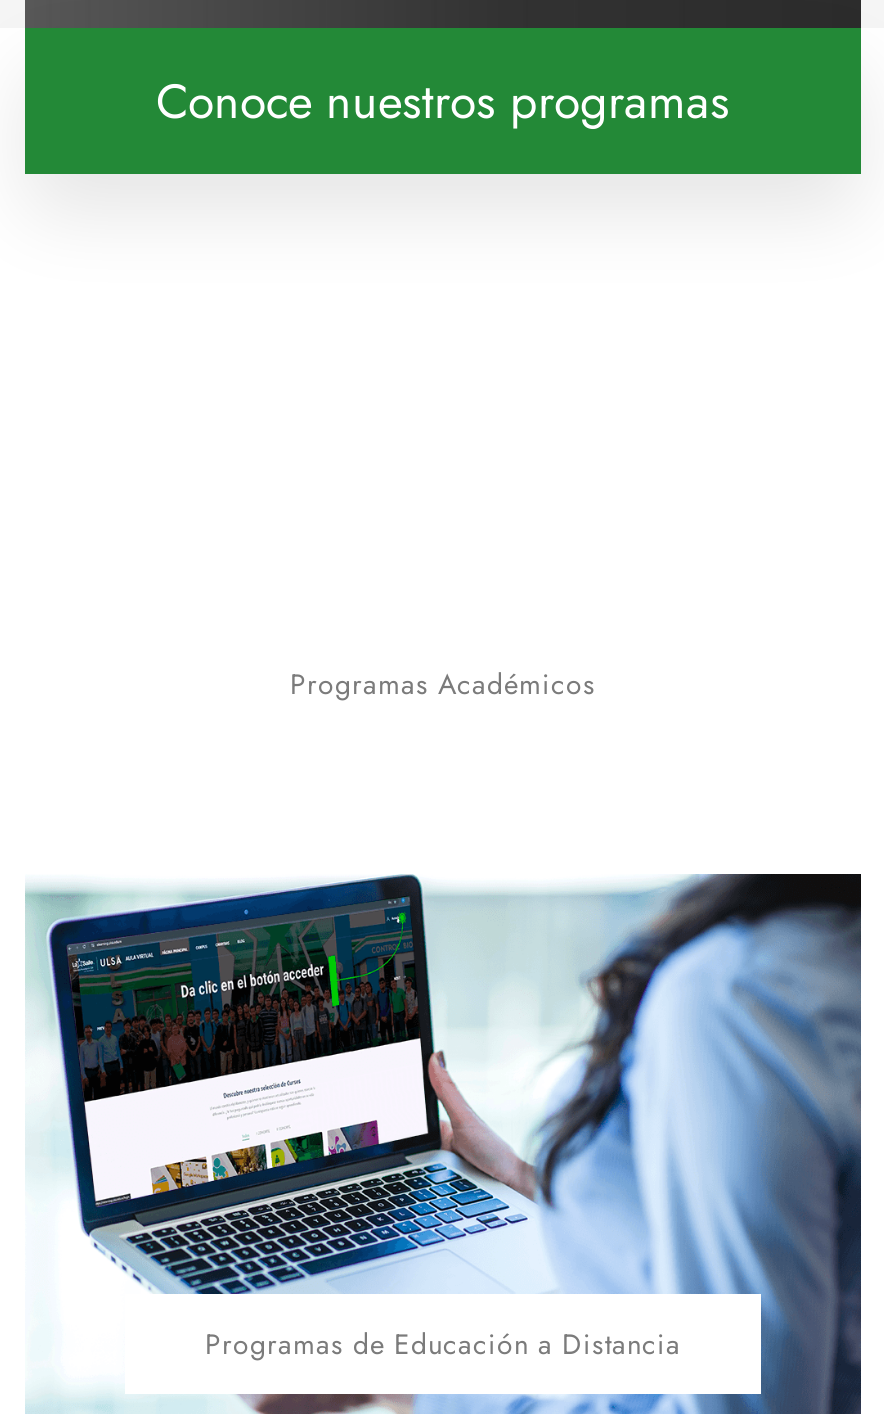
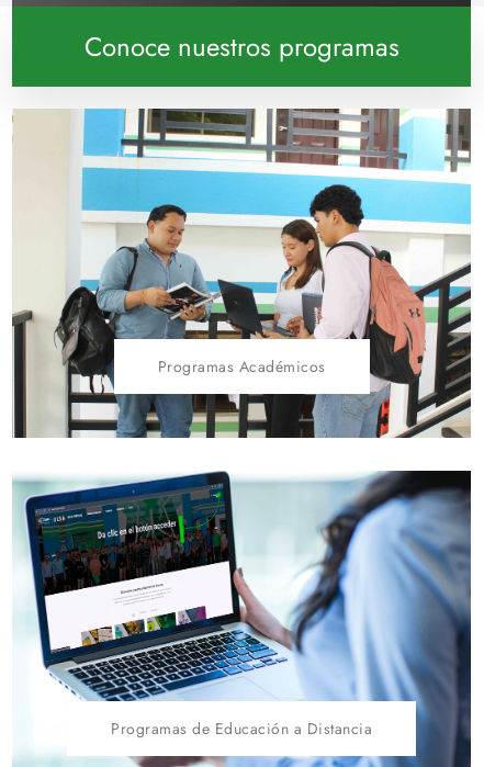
none -> [11,108,472,439] [image]

